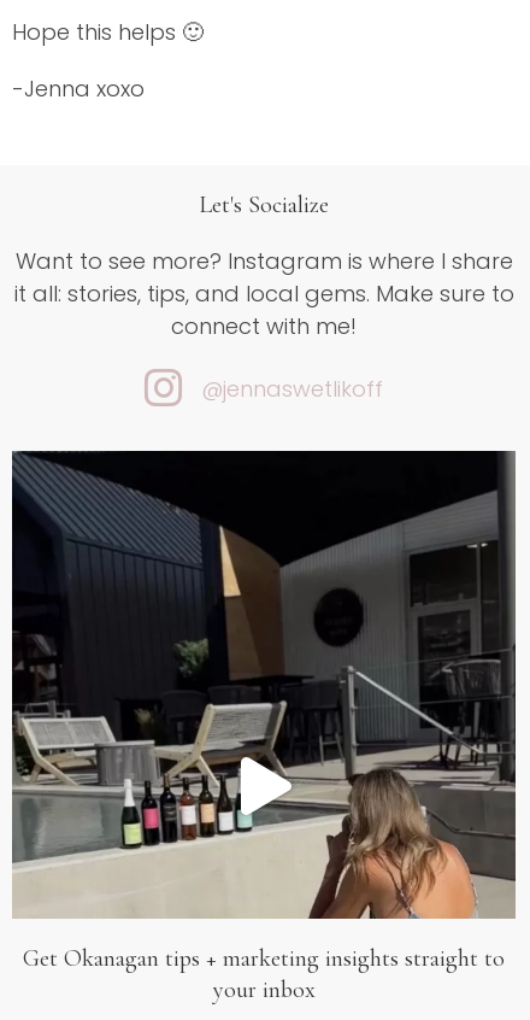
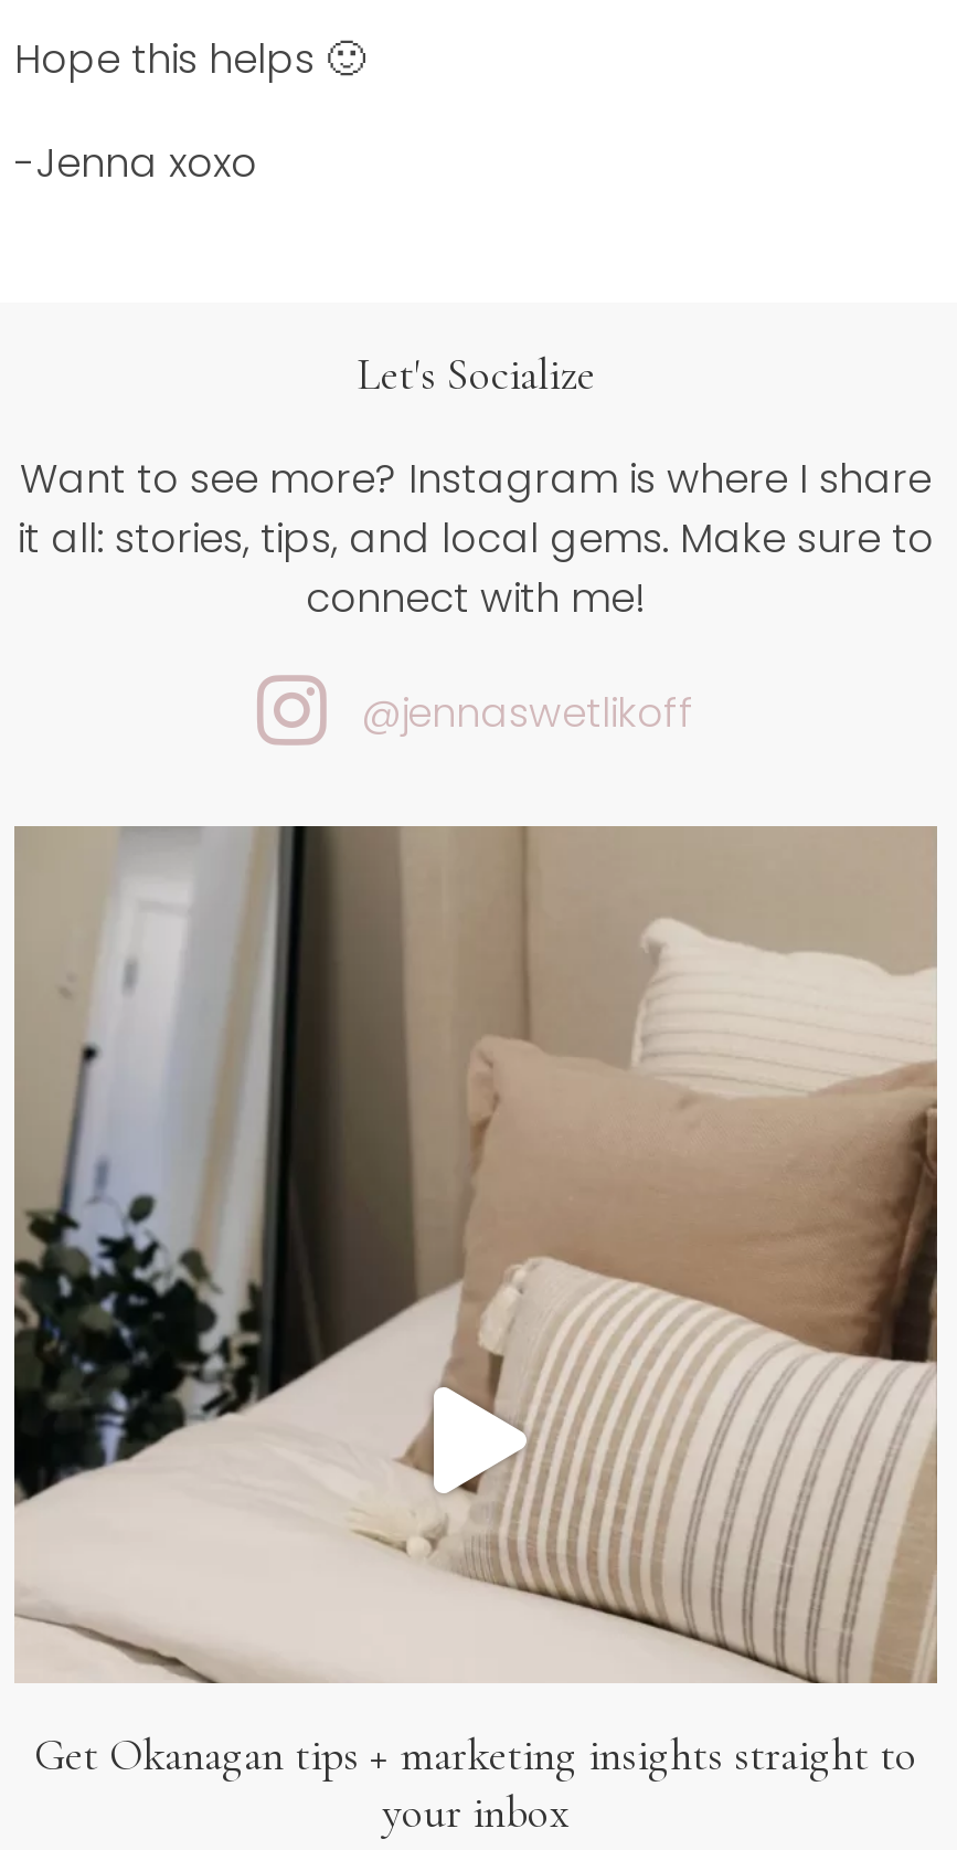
[12,450,517,920] [image] -> [12,824,937,1685] [image]

